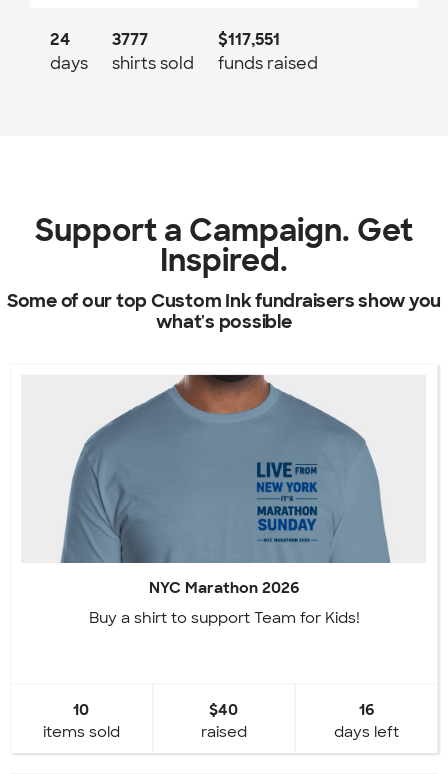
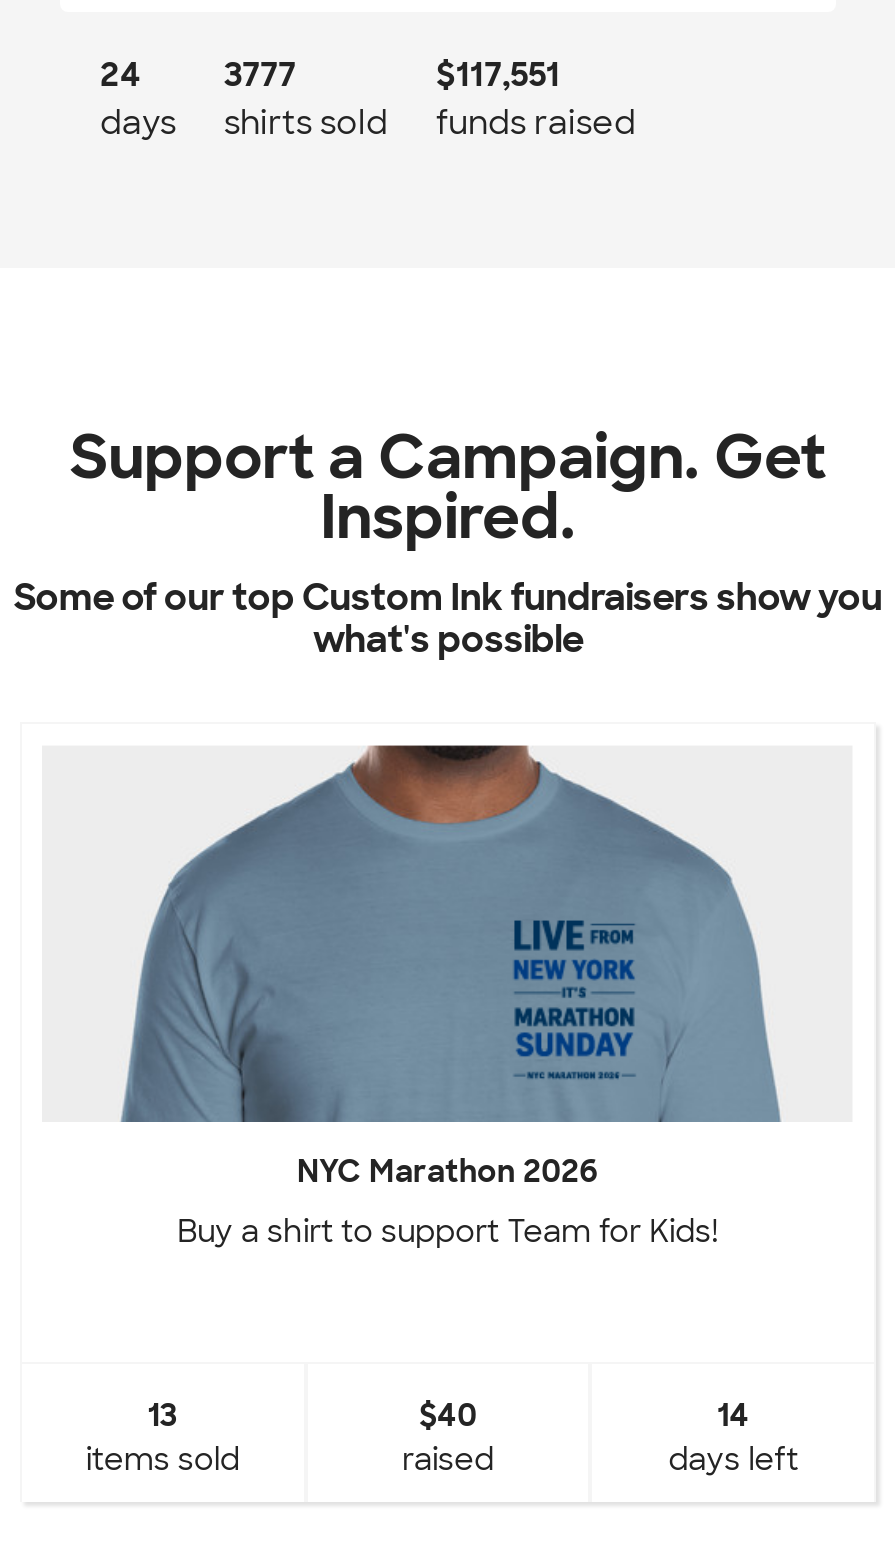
[73,700,89,720] 10 -> [148,1395,178,1435] 13
[359,700,375,720] 16 -> [717,1395,749,1435] 14

